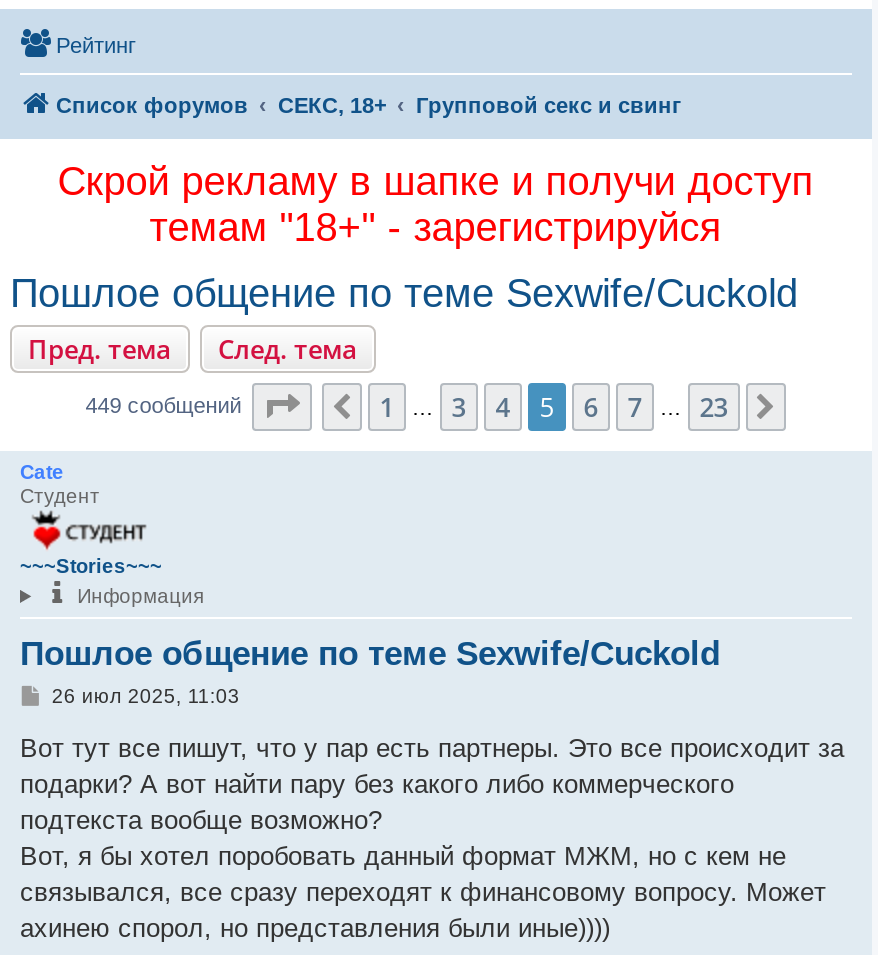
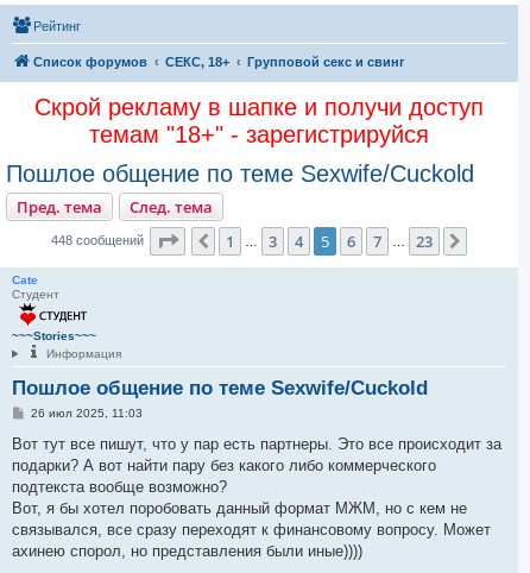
[86,393,248,417] 449 сообщений -> [51,233,147,247] 448 сообщений

